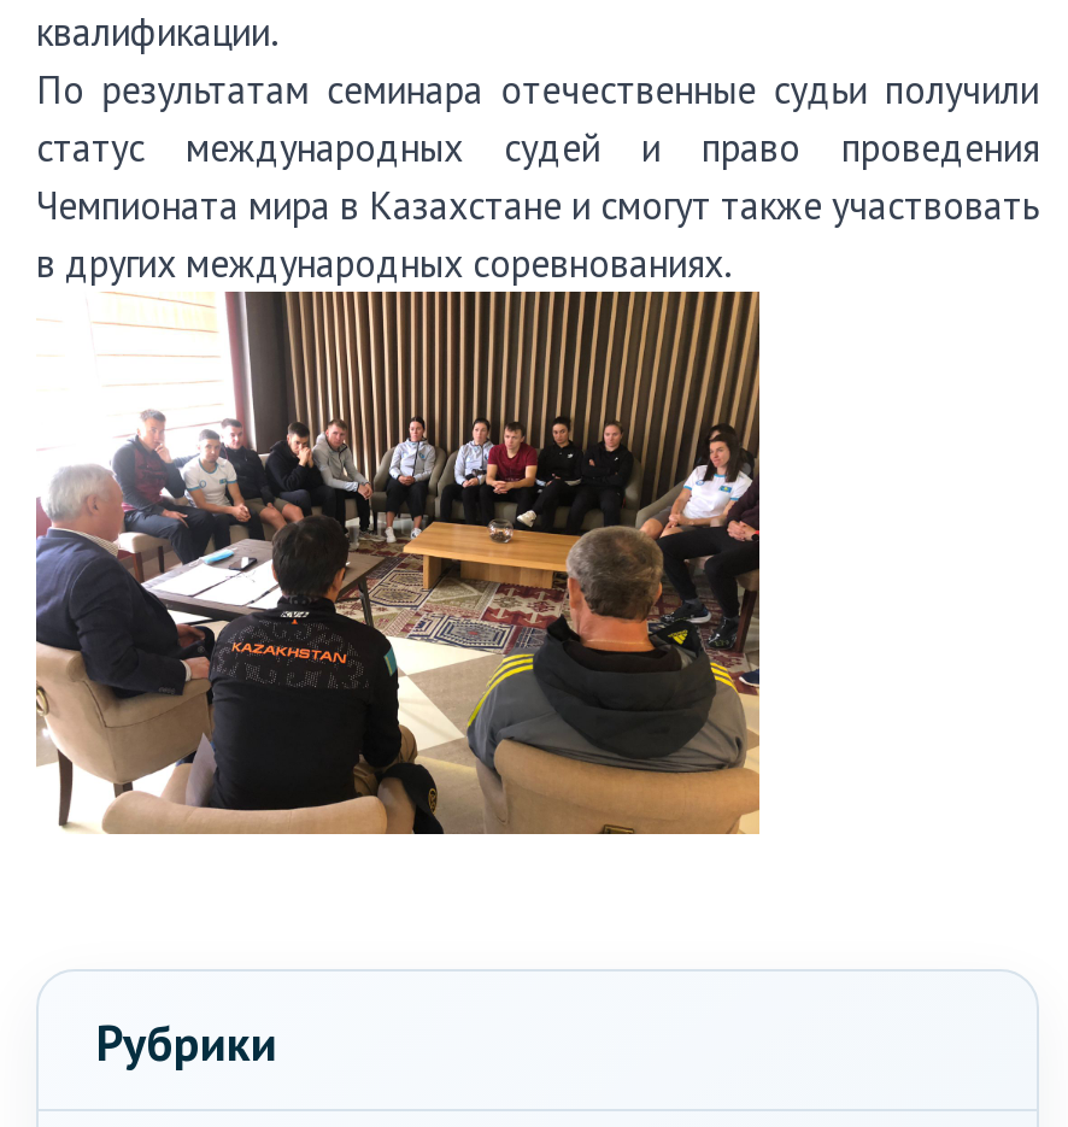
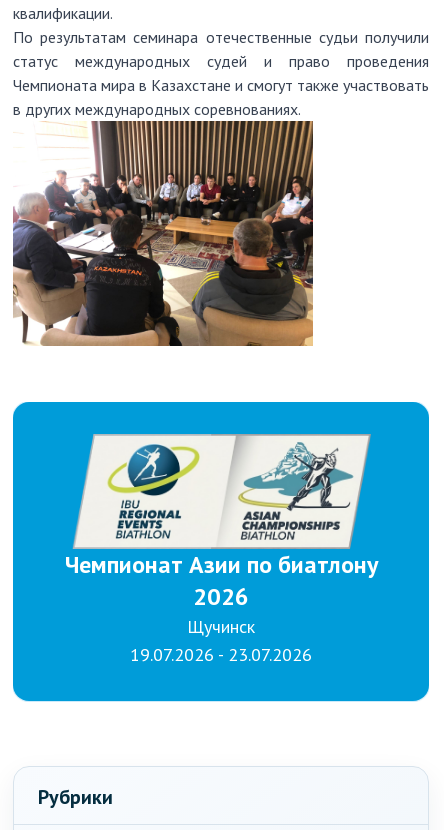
none -> [12,401,430,702] [image] | Чемпионат Азии по биатлону | 2026 | Щучинск | 19.07.2026 - 23.07.2026

